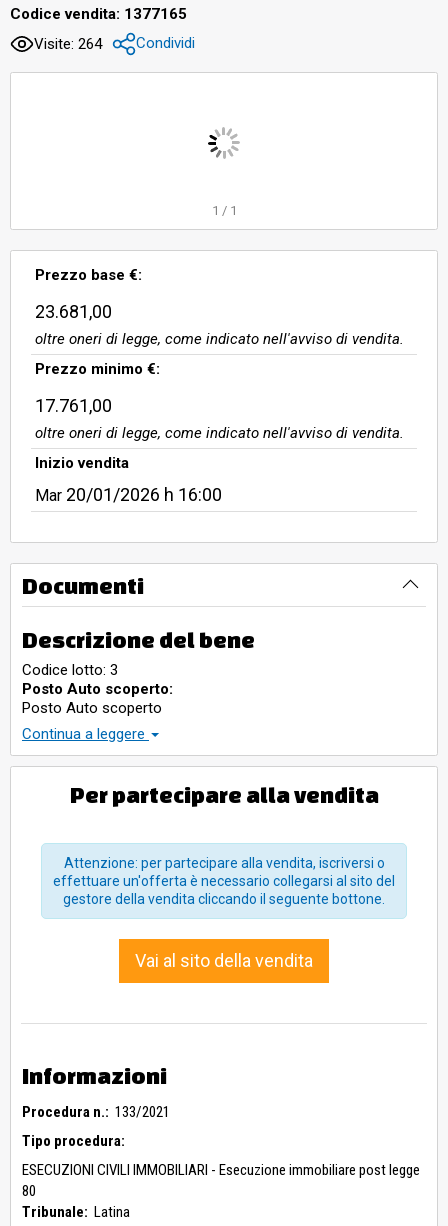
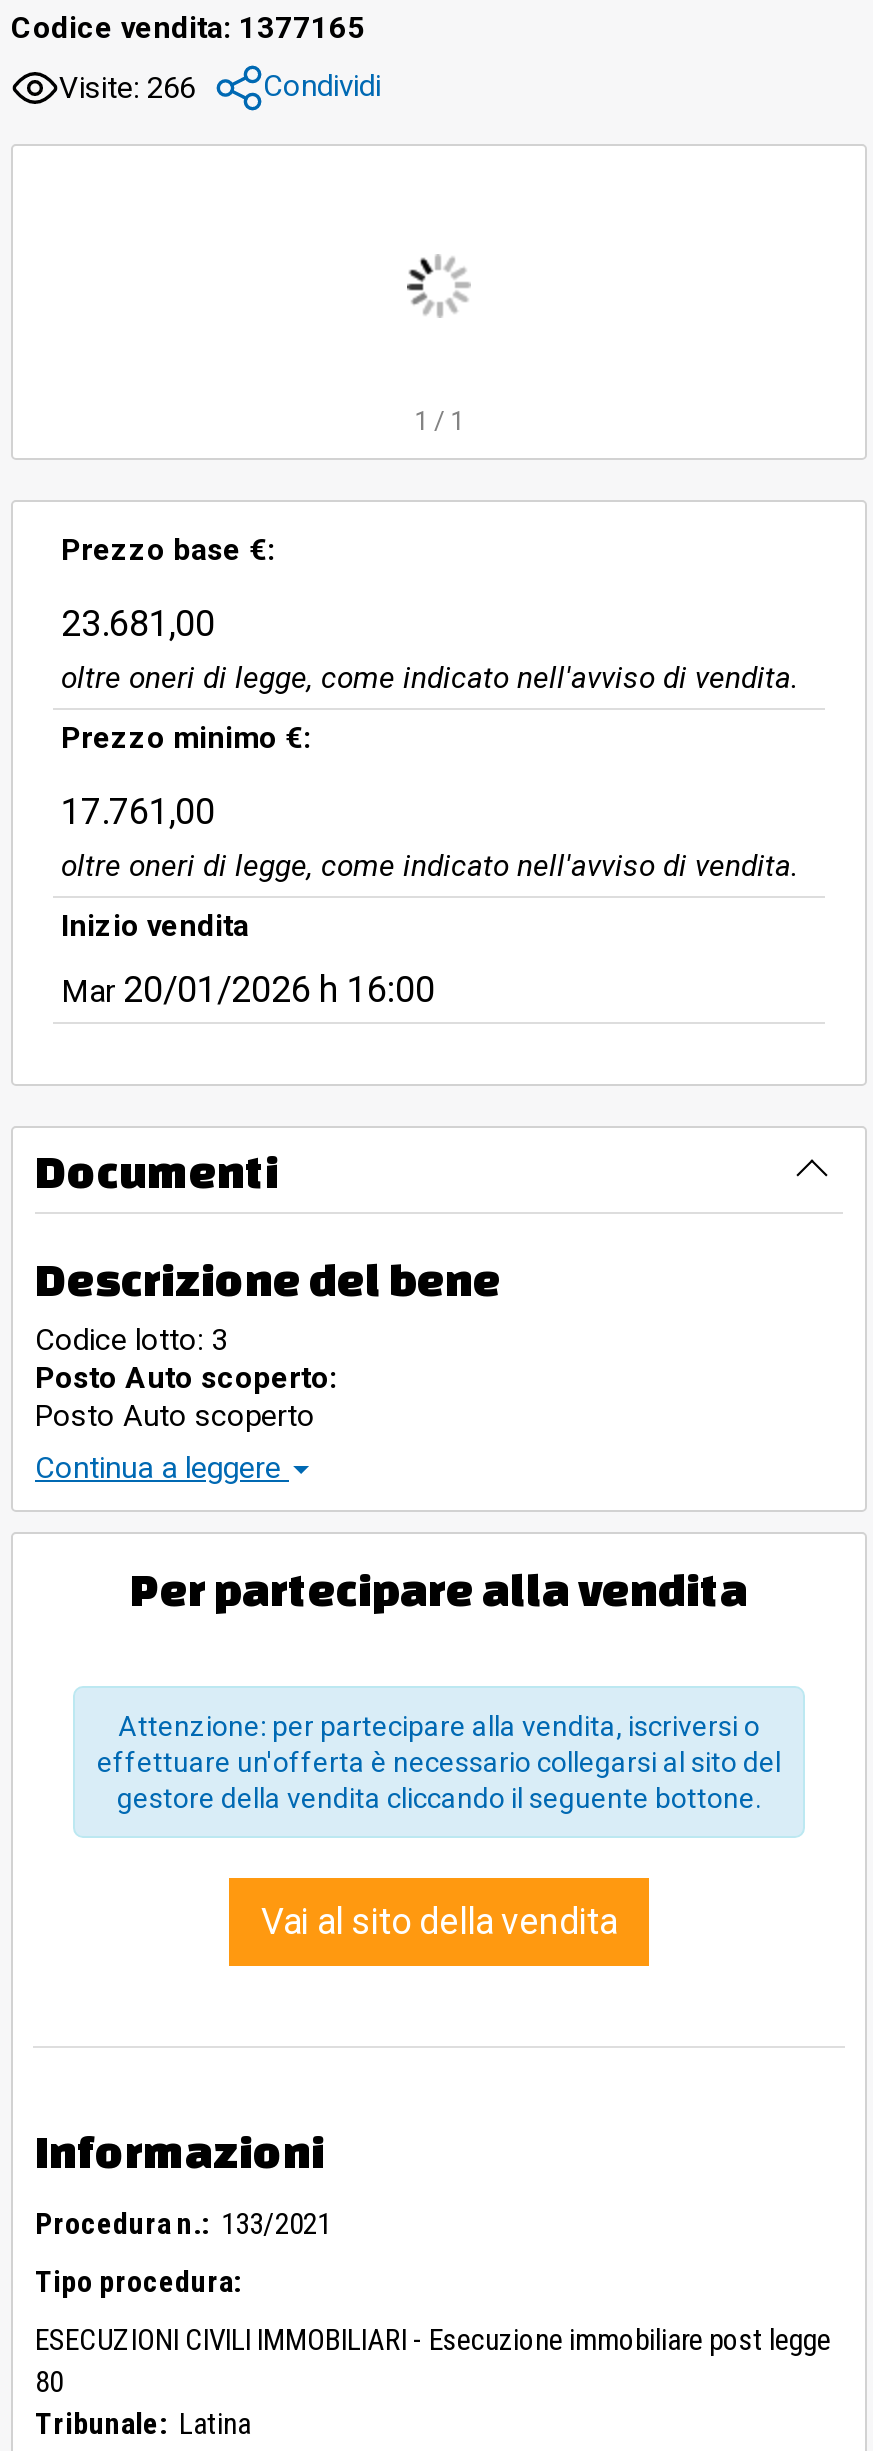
[34,34,195,52] Visite: 264 Condividi -> [59,68,381,105] Visite: 266 Condividi

